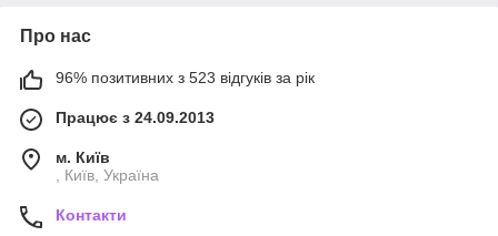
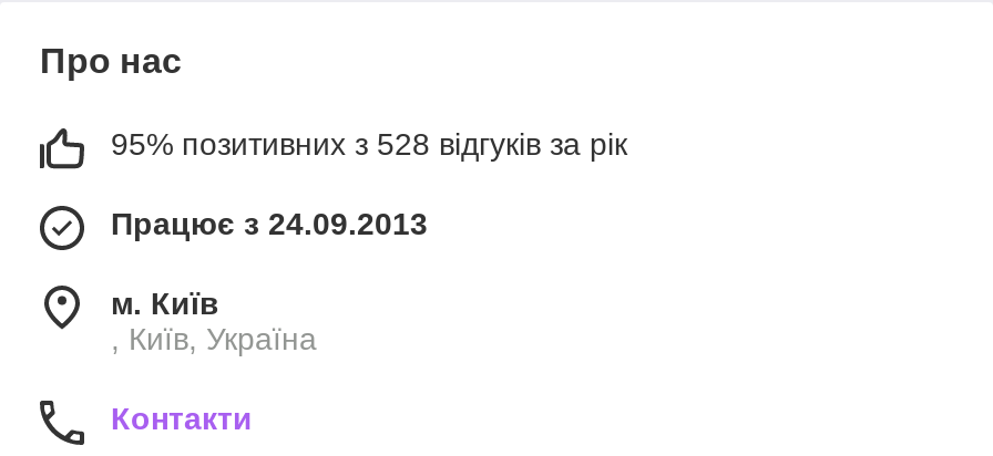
[56,68,315,86] 96% позитивних з 523 відгуків за рік -> [111,126,627,161] 95% позитивних з 528 відгуків за рік

